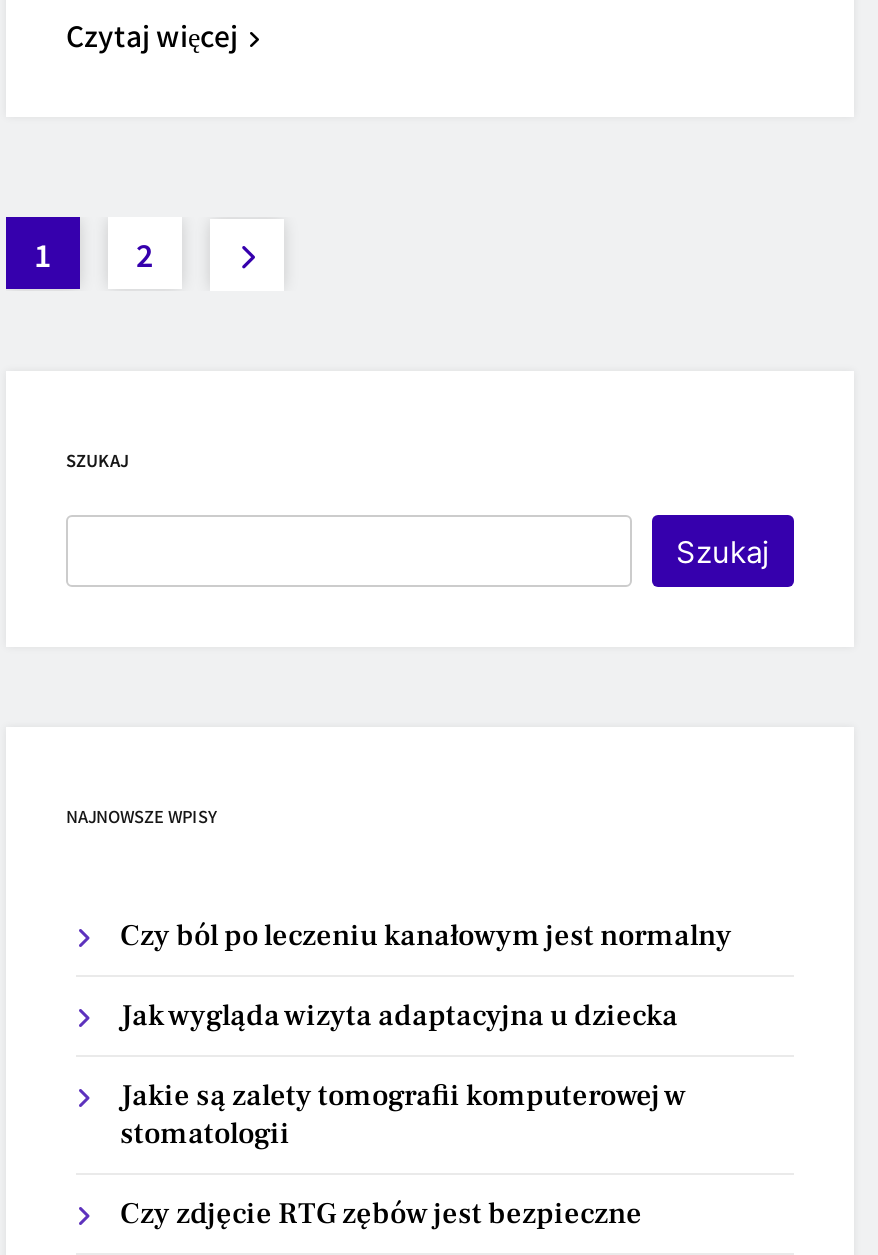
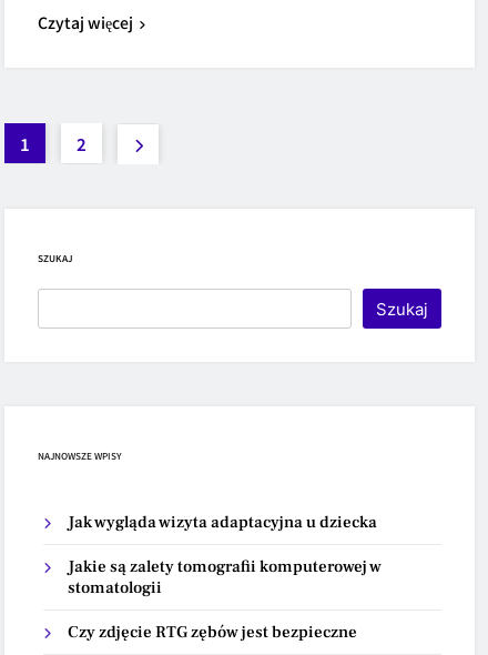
[120,916,732,954] Czy ból po leczeniu kanałowym jest normalny -> none

